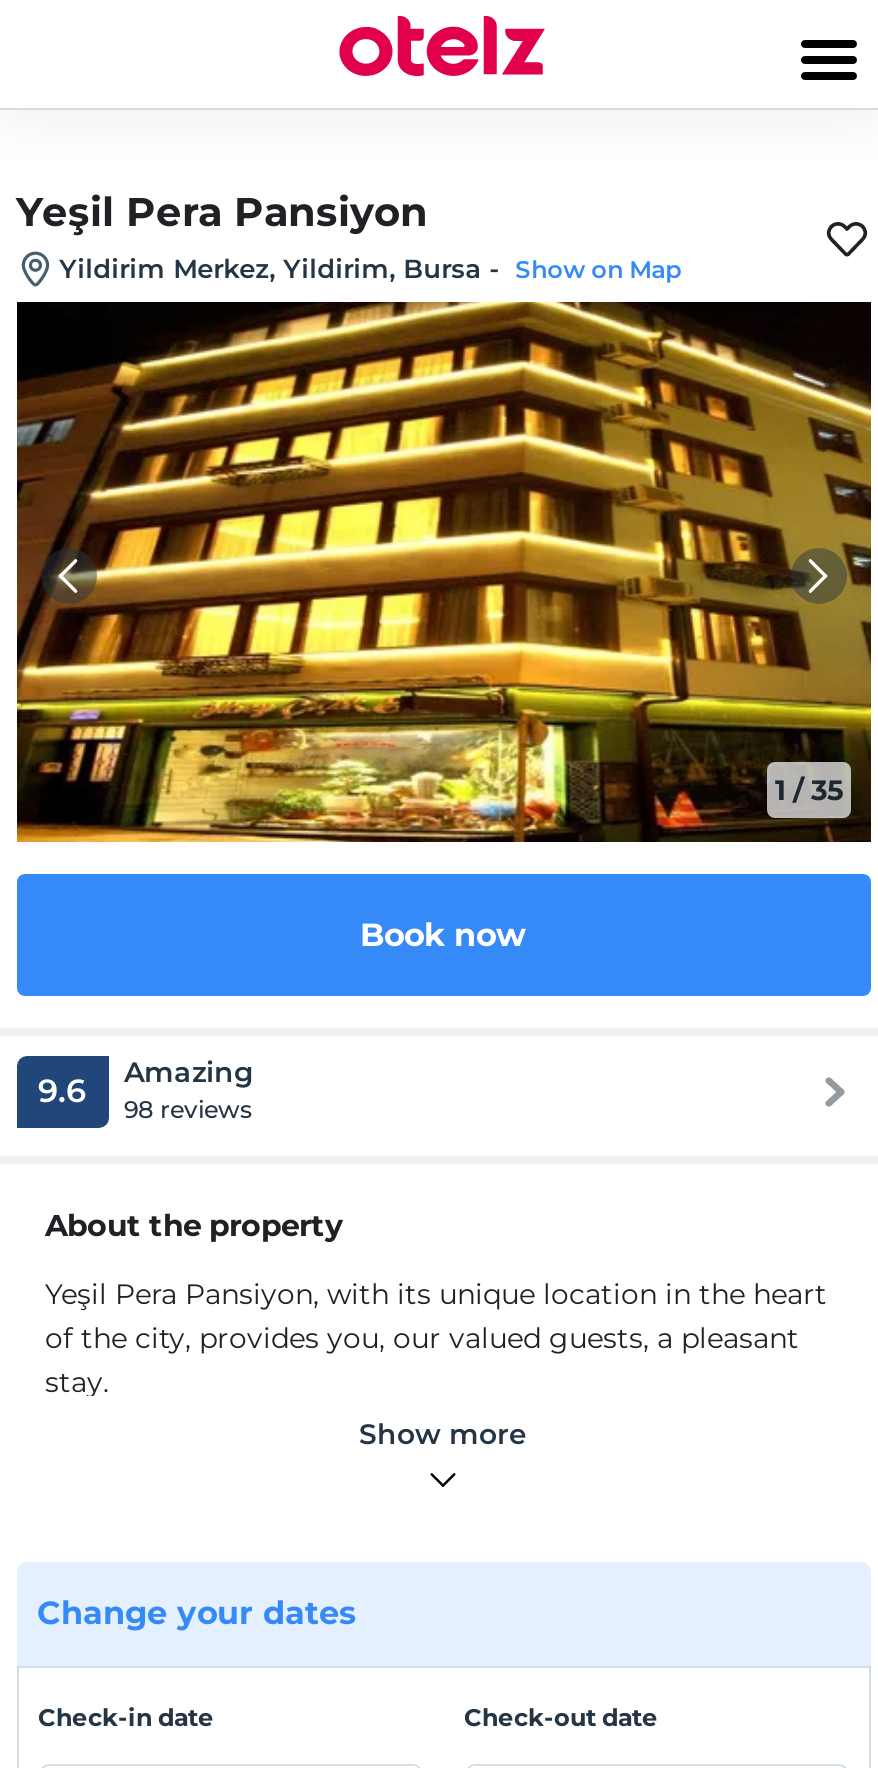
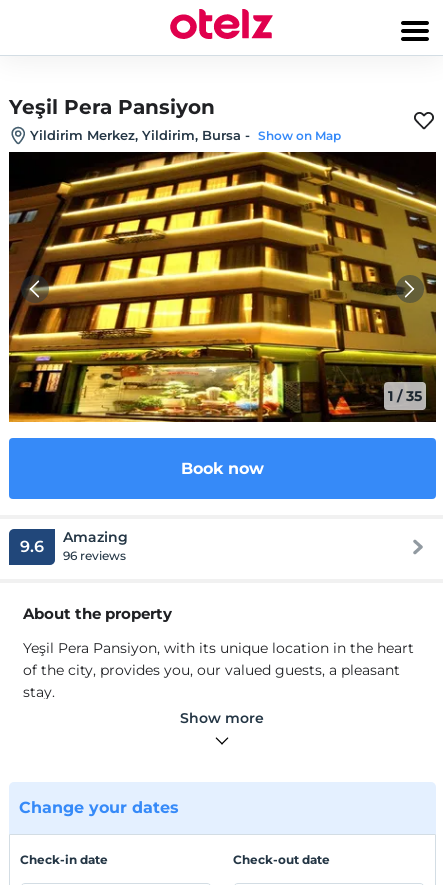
[38,1054,254,1124] 9.6 98 reviews Amazing -> [19,528,127,563] 9.6 96 reviews Amazing

